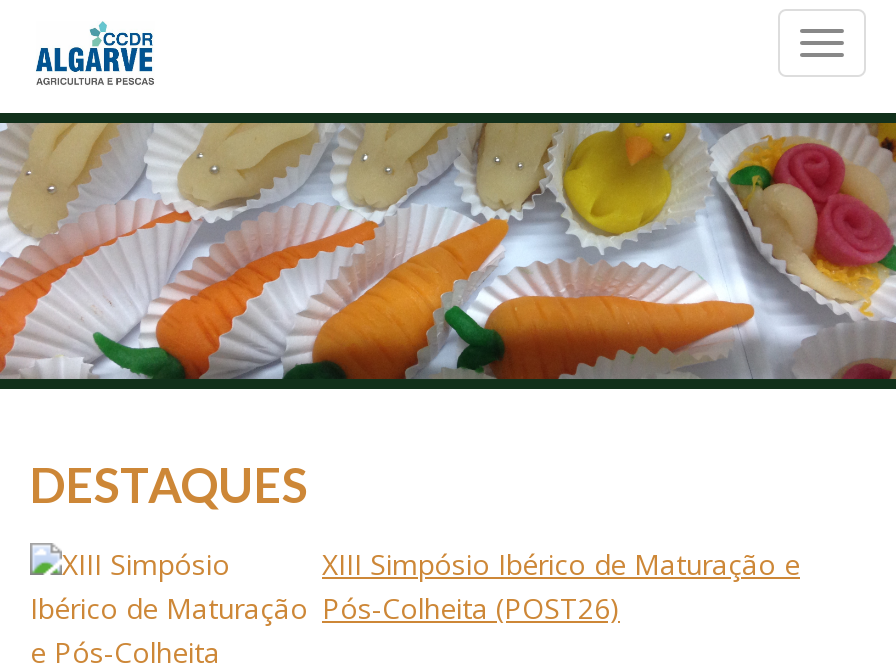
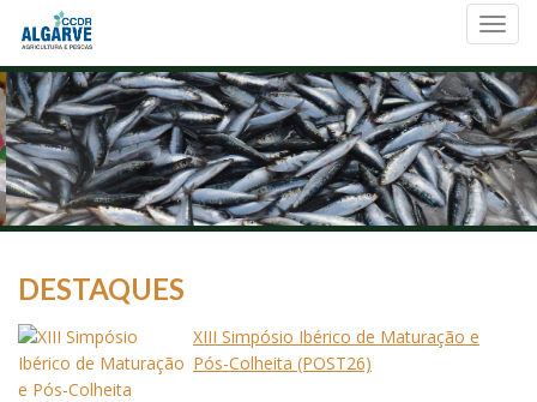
[6,121,890,381] [image] -> [4,71,533,227] [image]

